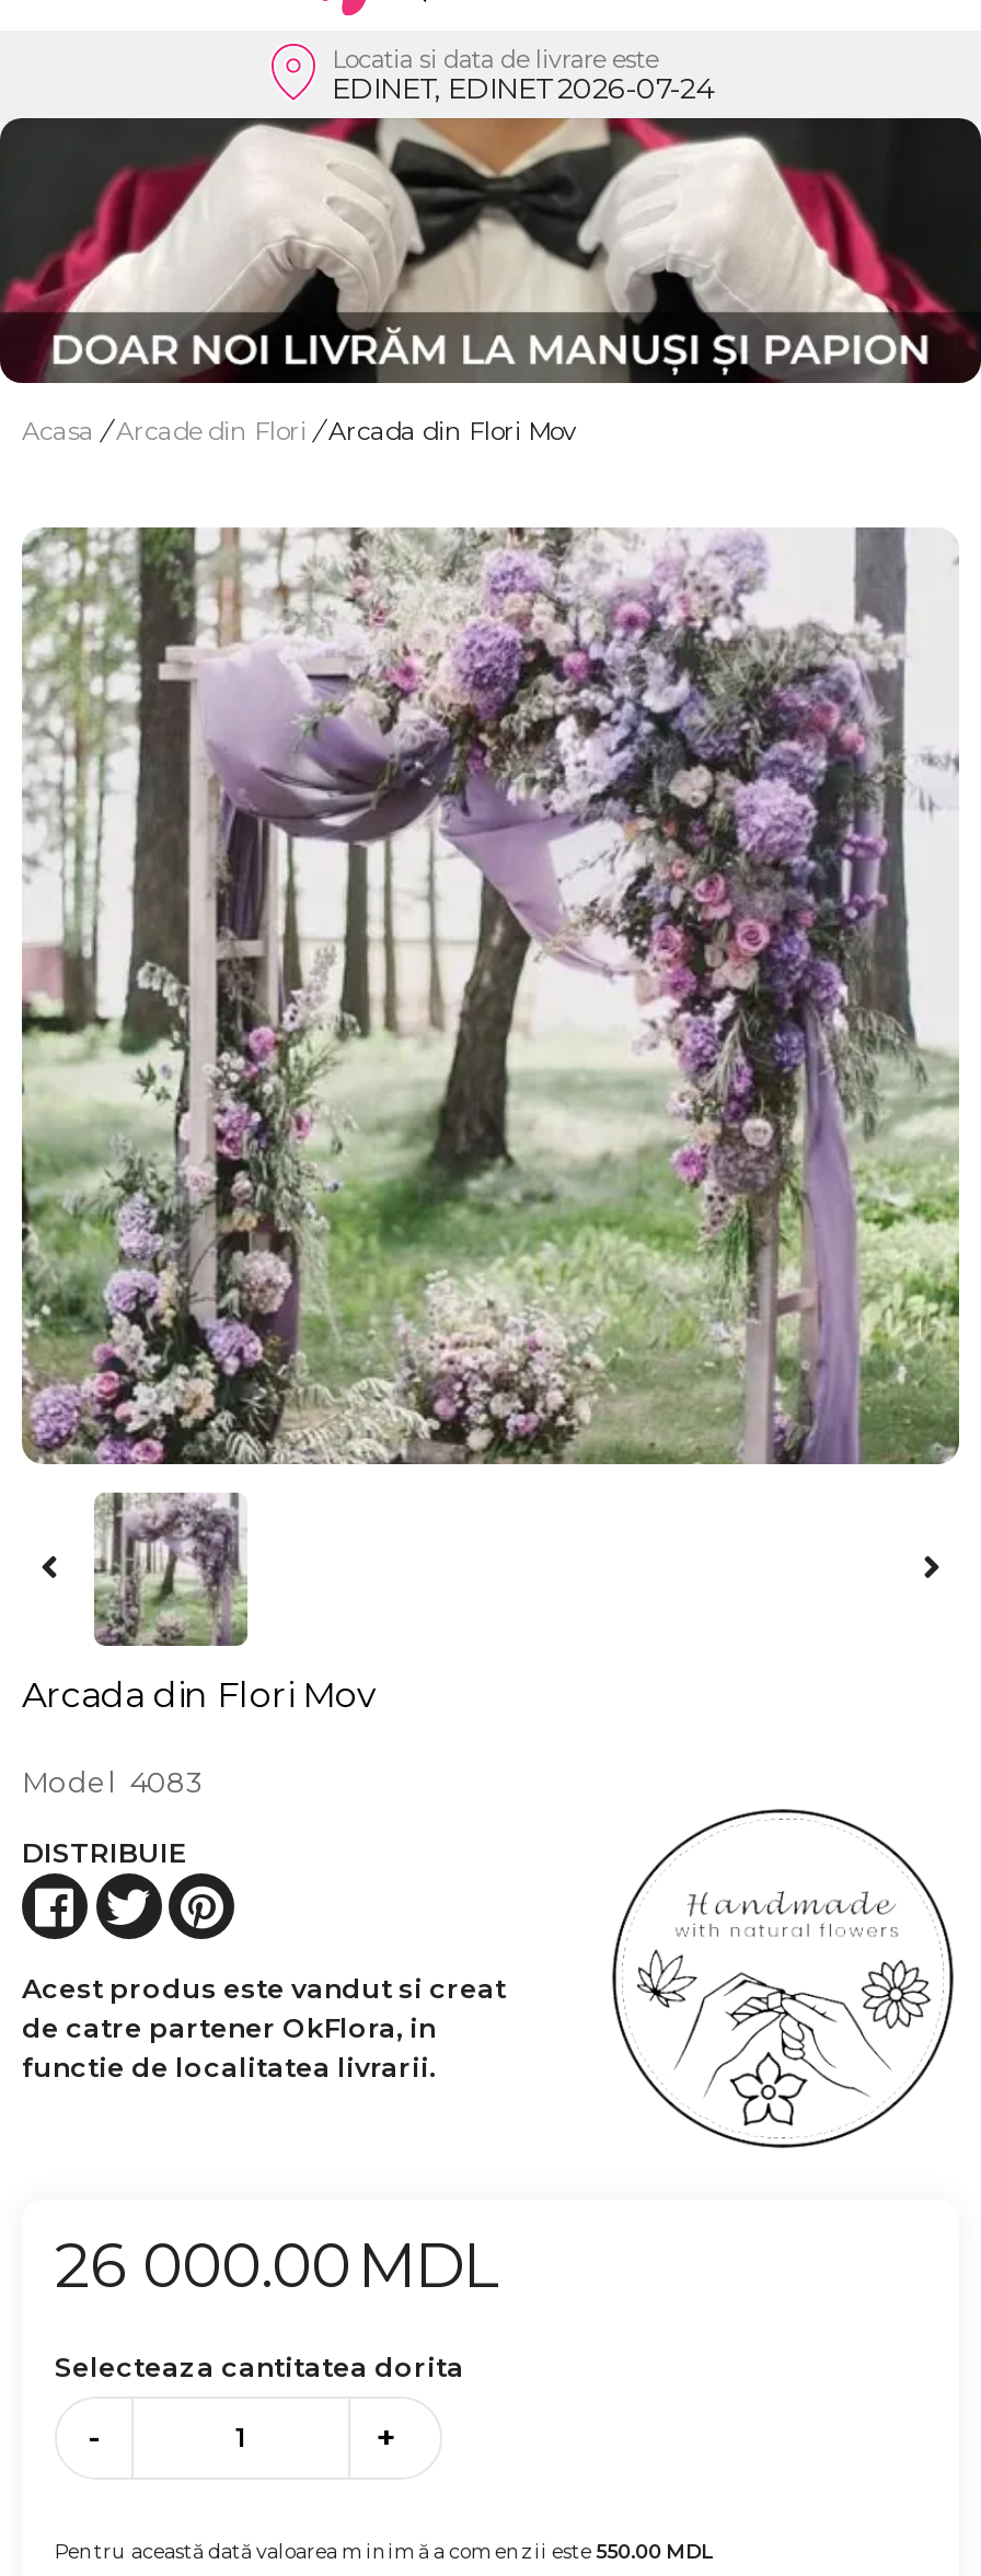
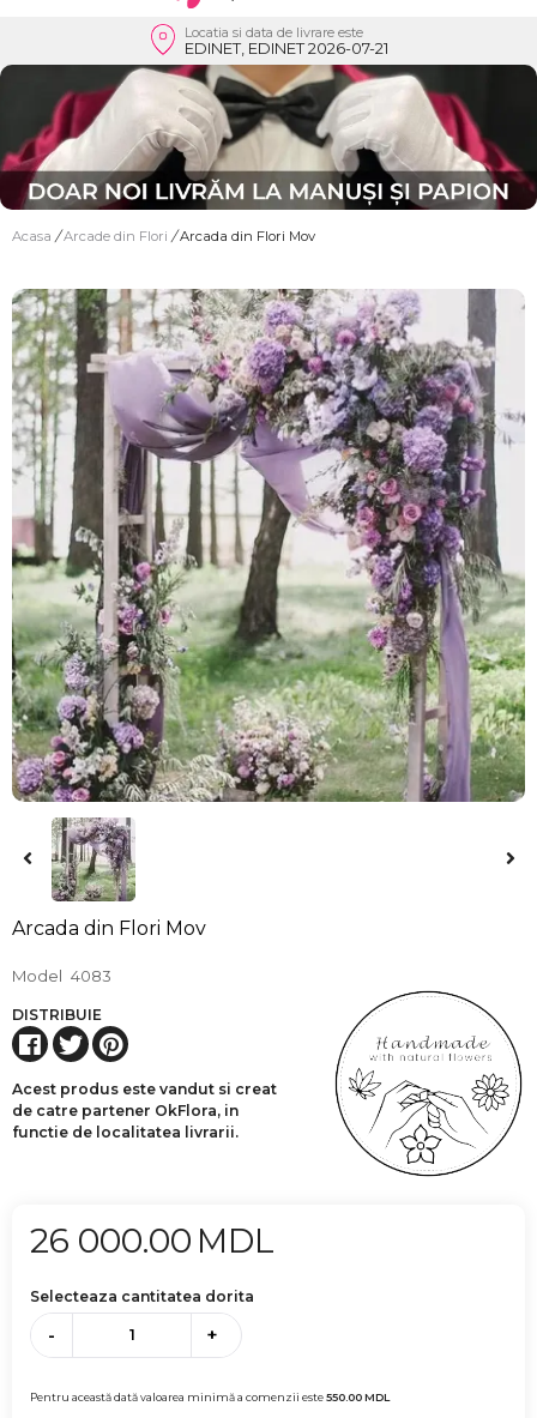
[332,69,713,104] EDINET, EDINET 2026-07-24 -> [184,38,388,57] EDINET, EDINET 2026-07-21

